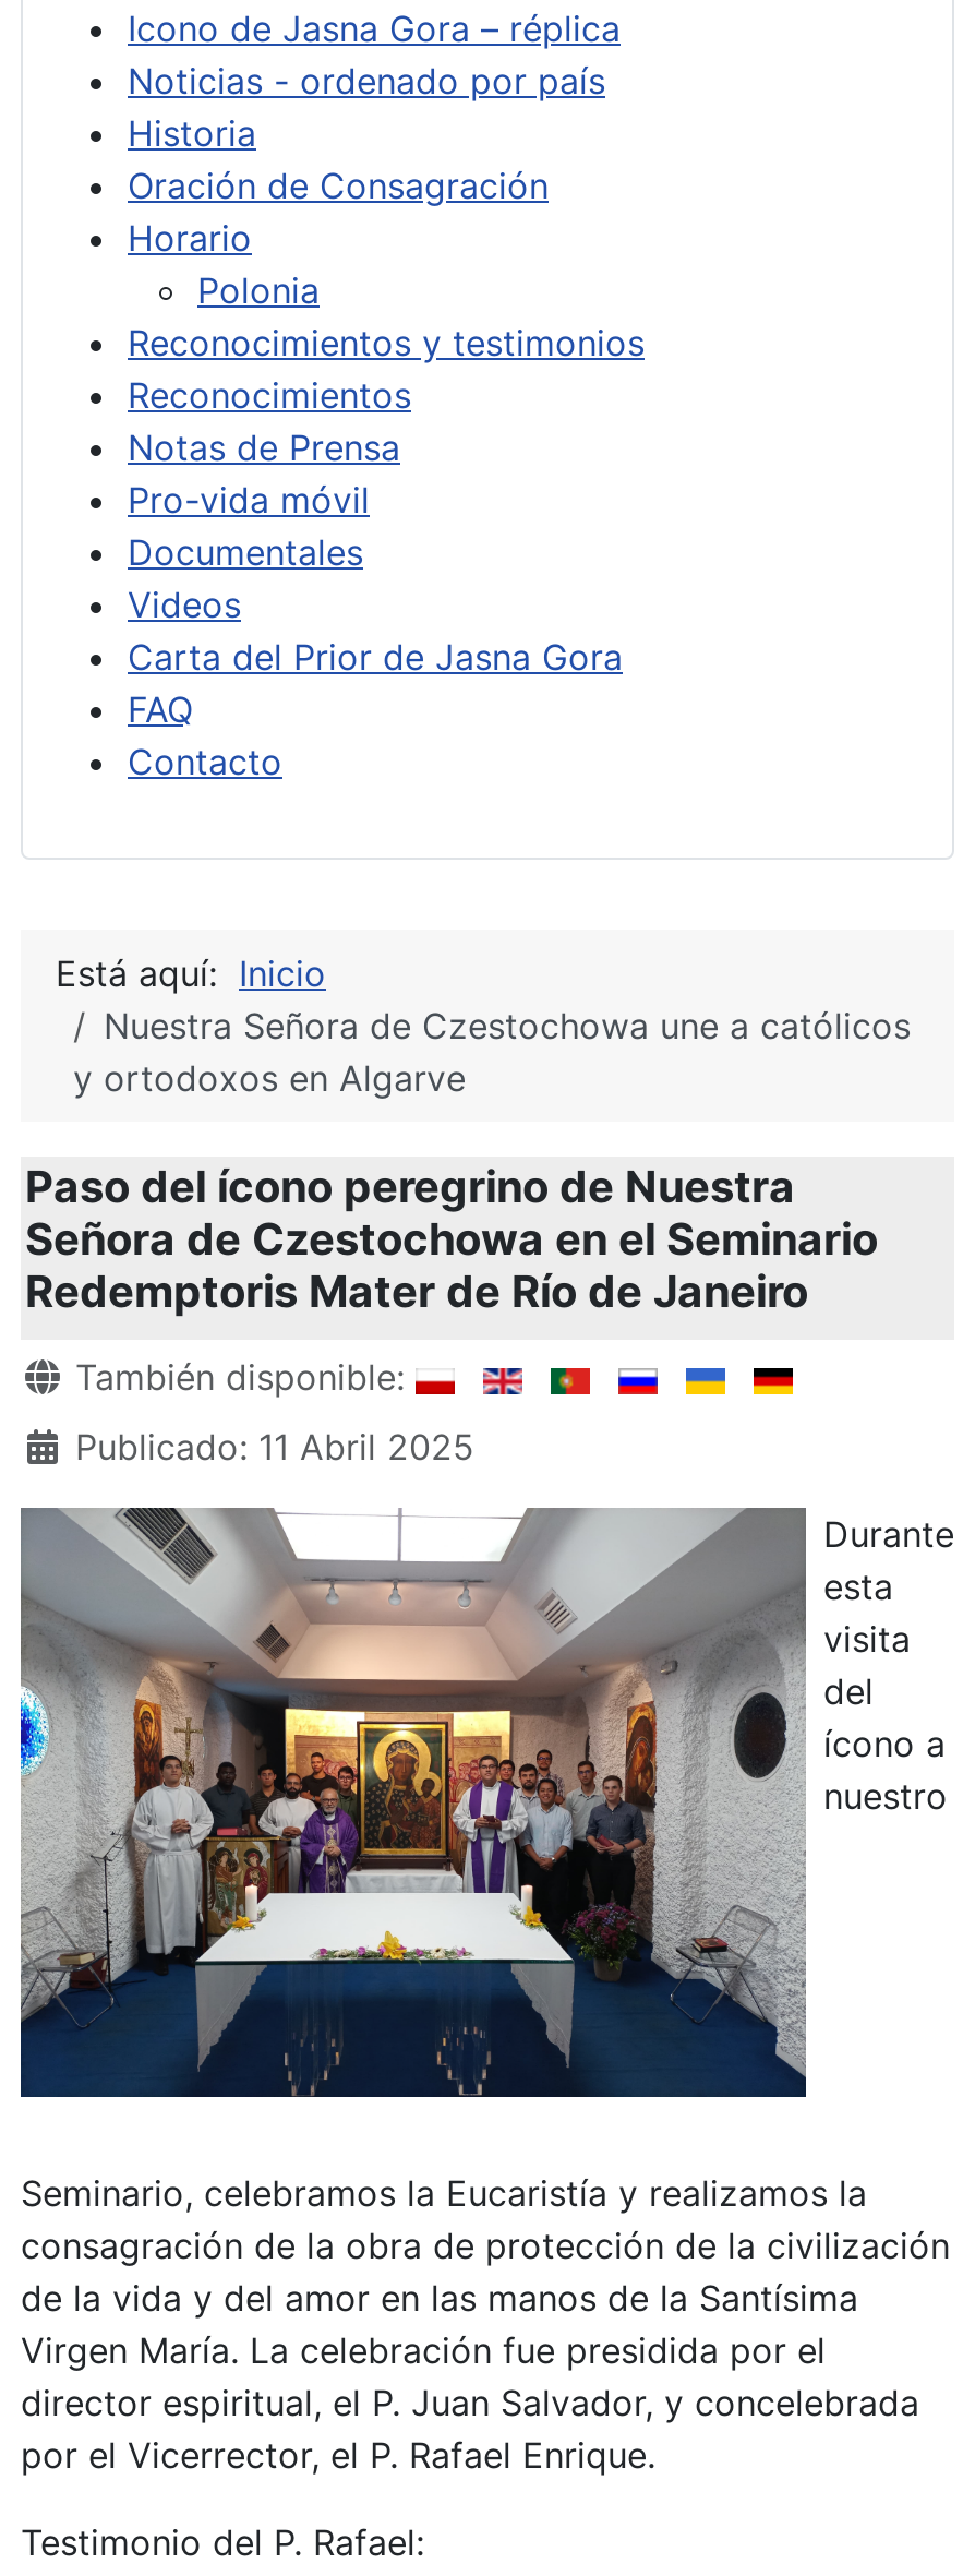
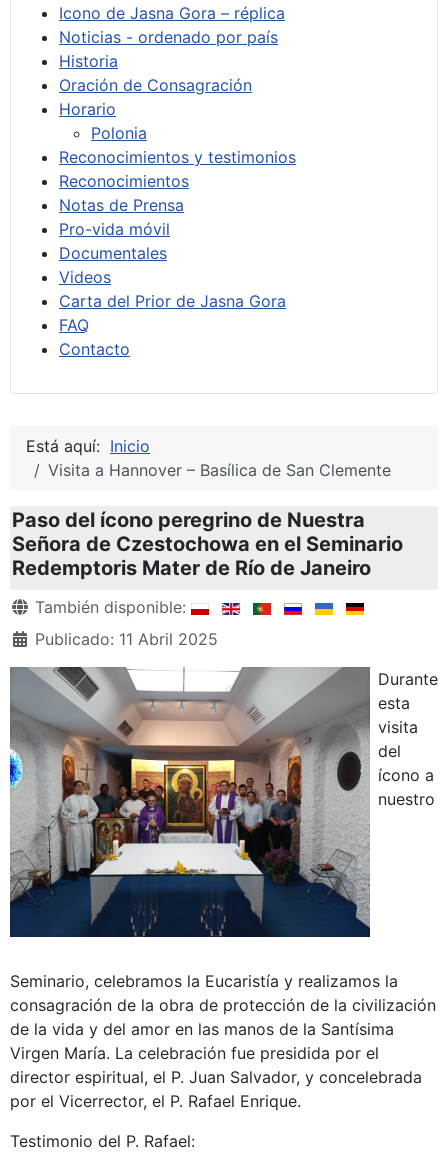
[73,1004,911,1100] Nuestra Señora de Czestochowa une a católicos | y ortodoxos en Algarve -> [48,460,391,480] Visita a Hannover – Basílica de San Clemente

